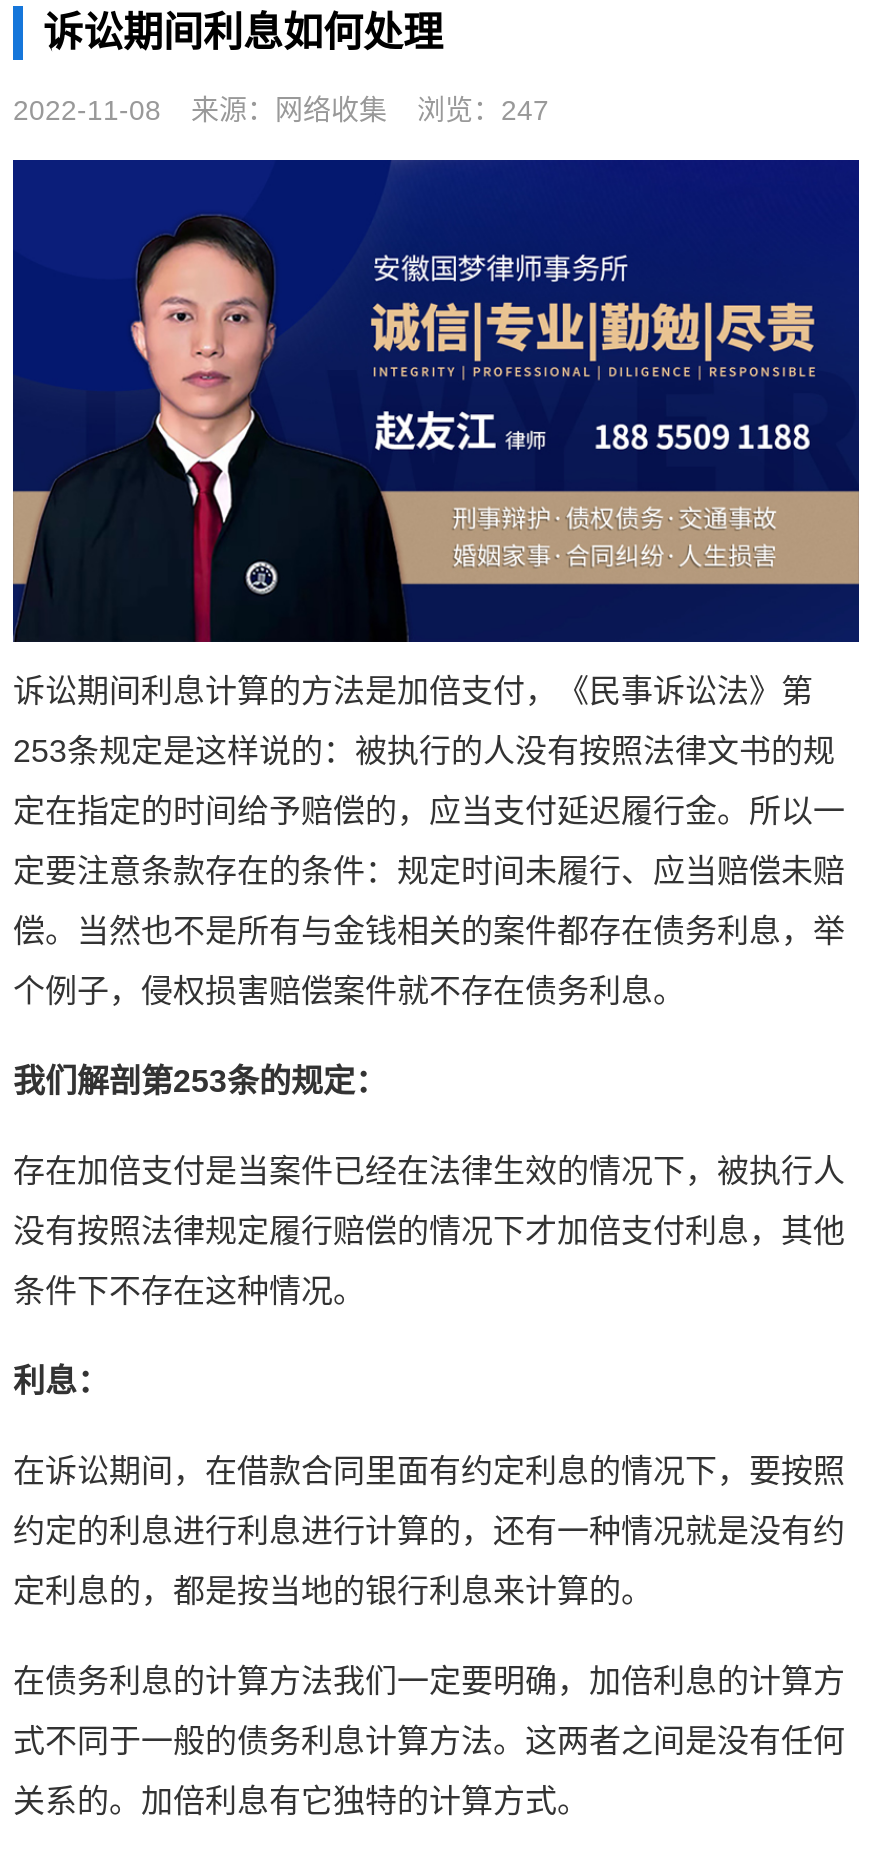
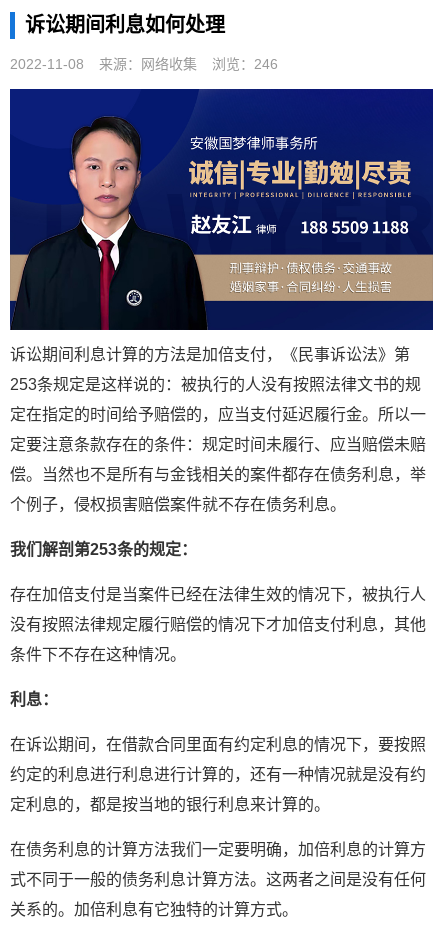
[13,94,549,126] 2022-11-08 来源：网络收集 浏览：247 -> [10,56,278,72] 2022-11-08 来源：网络收集 浏览：246

